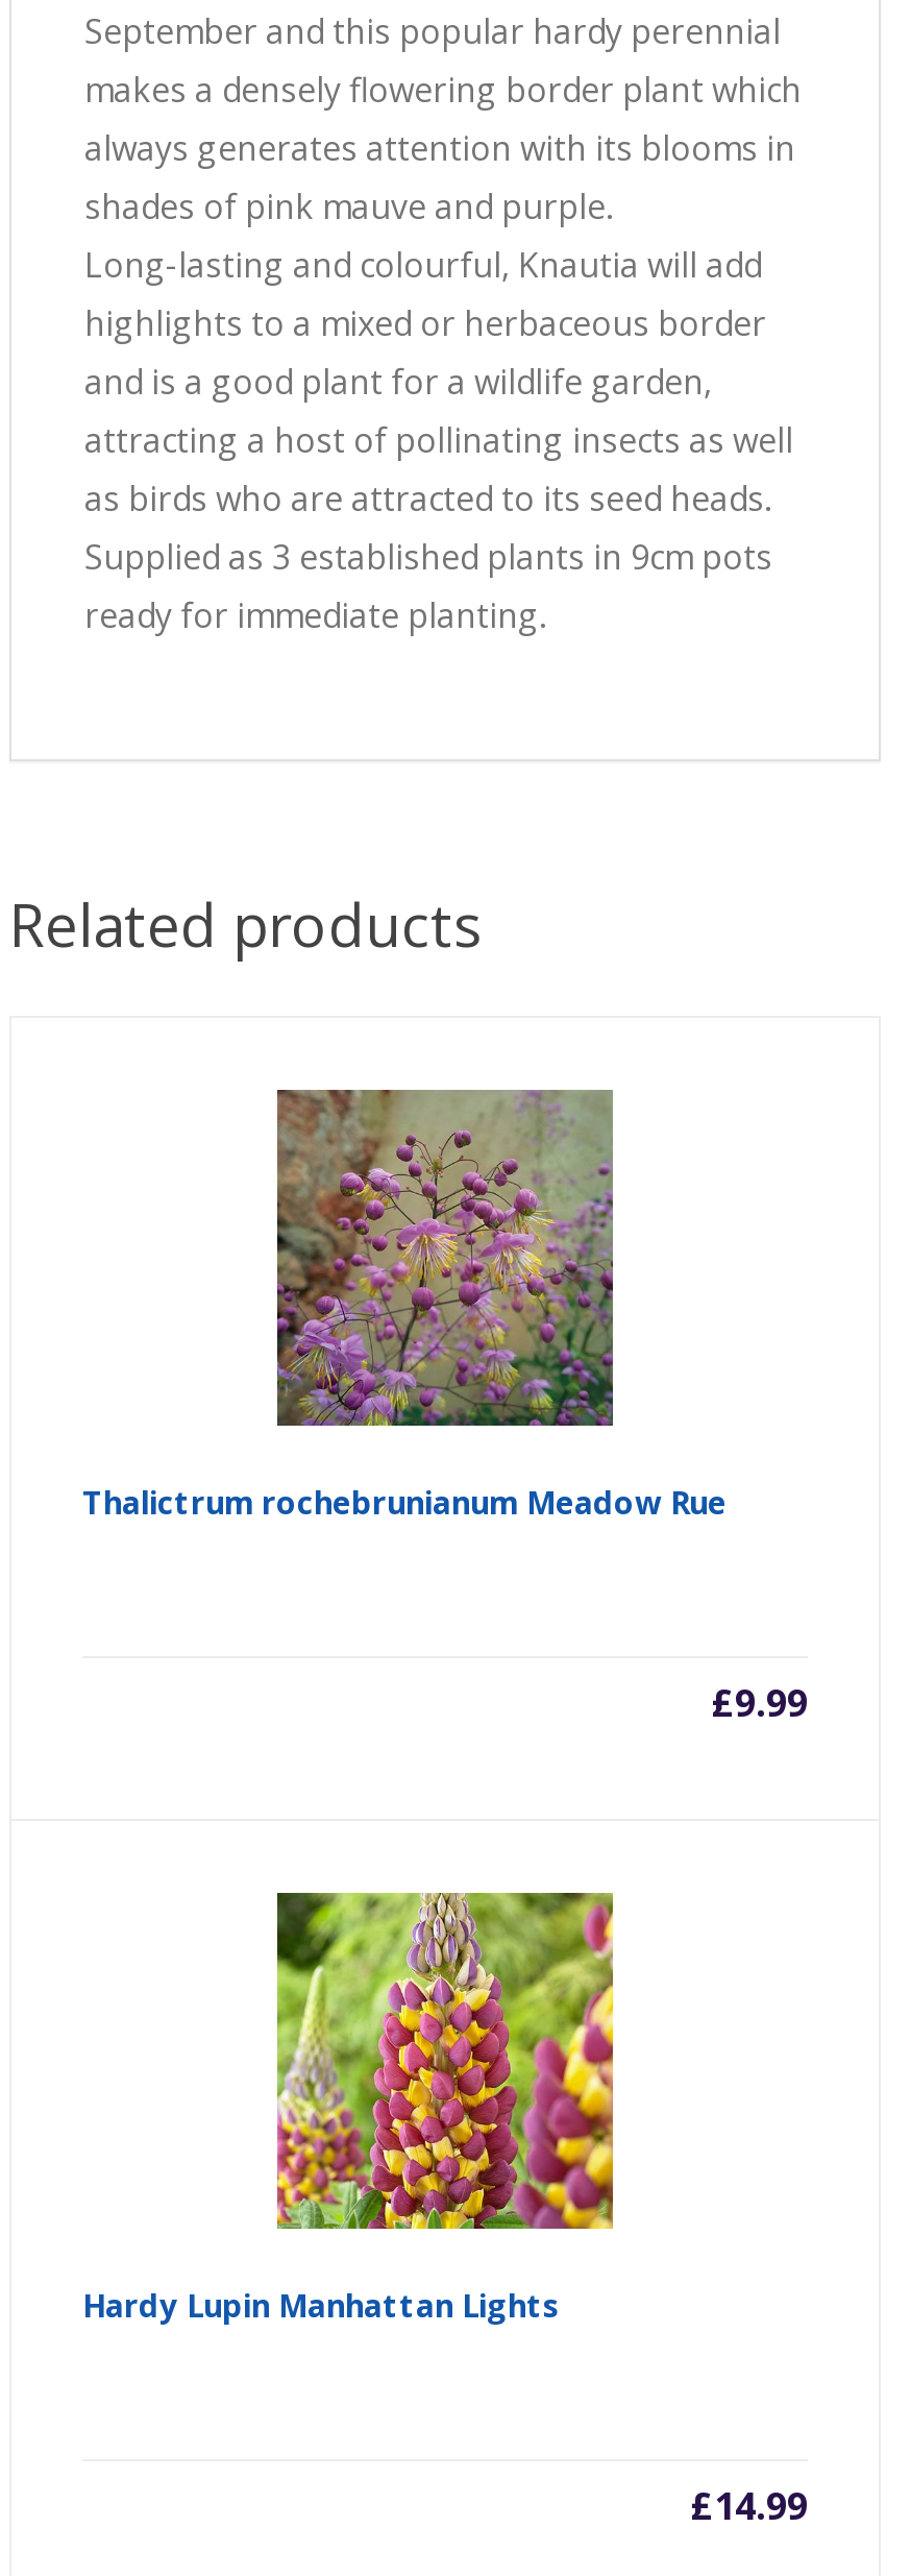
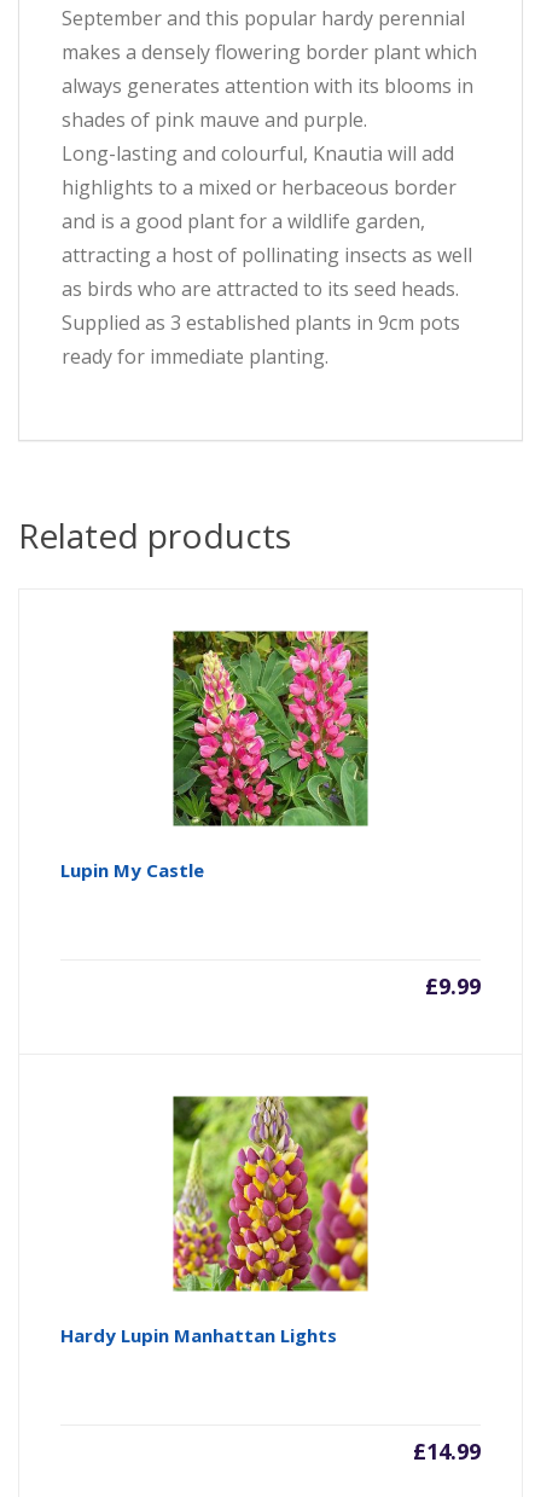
[82,1089,727,1523] [image] | Thalictrum rochebrunianum Meadow Rue -> [60,631,368,882] [image] | Lupin My Castle

